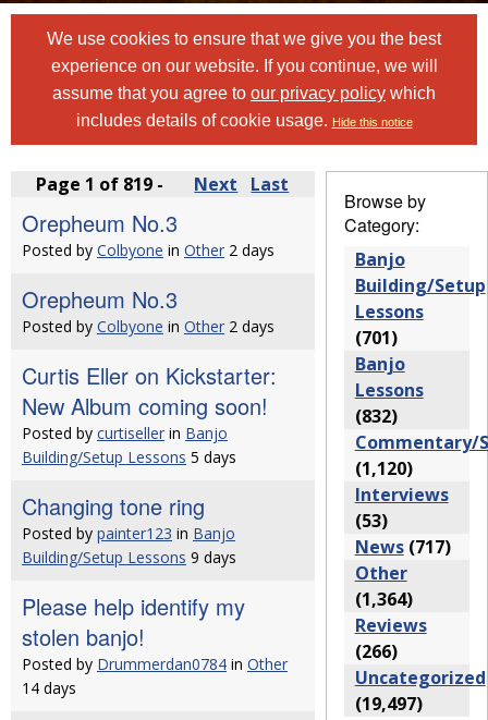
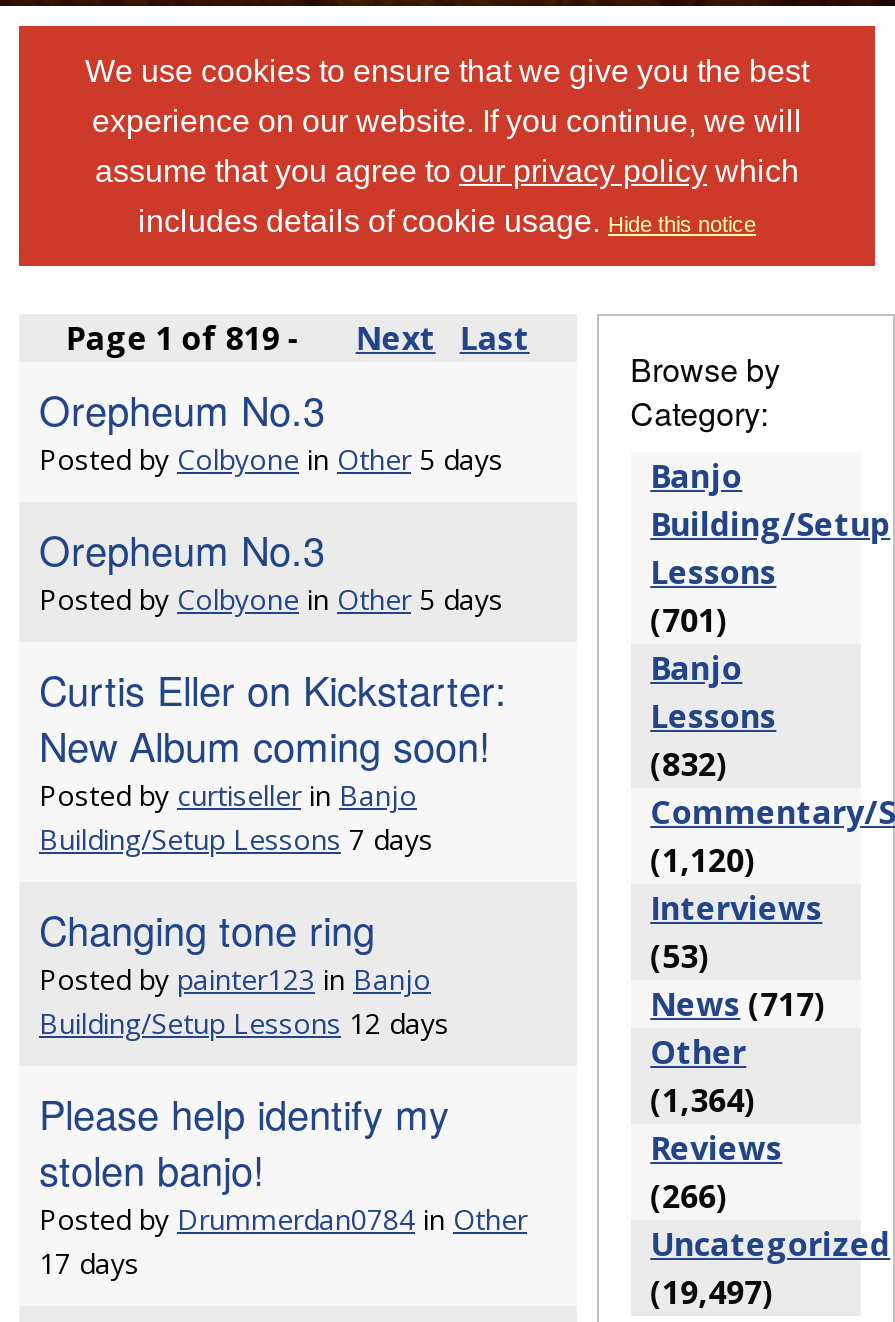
[22,240,274,260] Posted by Colbyone in Other 2 days -> [39,440,503,478] Posted by Colbyone in Other 5 days
[22,316,274,337] Posted by Colbyone in Other 2 days -> [39,580,503,618] Posted by Colbyone in Other 5 days
[22,447,236,467] Building/Setup Lessons 5 days -> [39,820,433,858] Building/Setup Lessons 7 days
[22,547,236,568] Building/Setup Lessons 9 days -> [39,1004,449,1042] Building/Setup Lessons 12 days
[22,678,76,698] 14 days -> [39,1244,139,1282] 17 days

